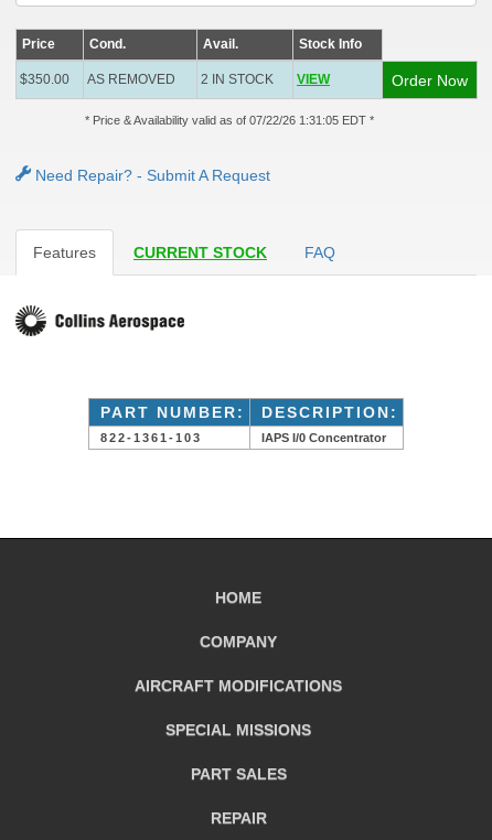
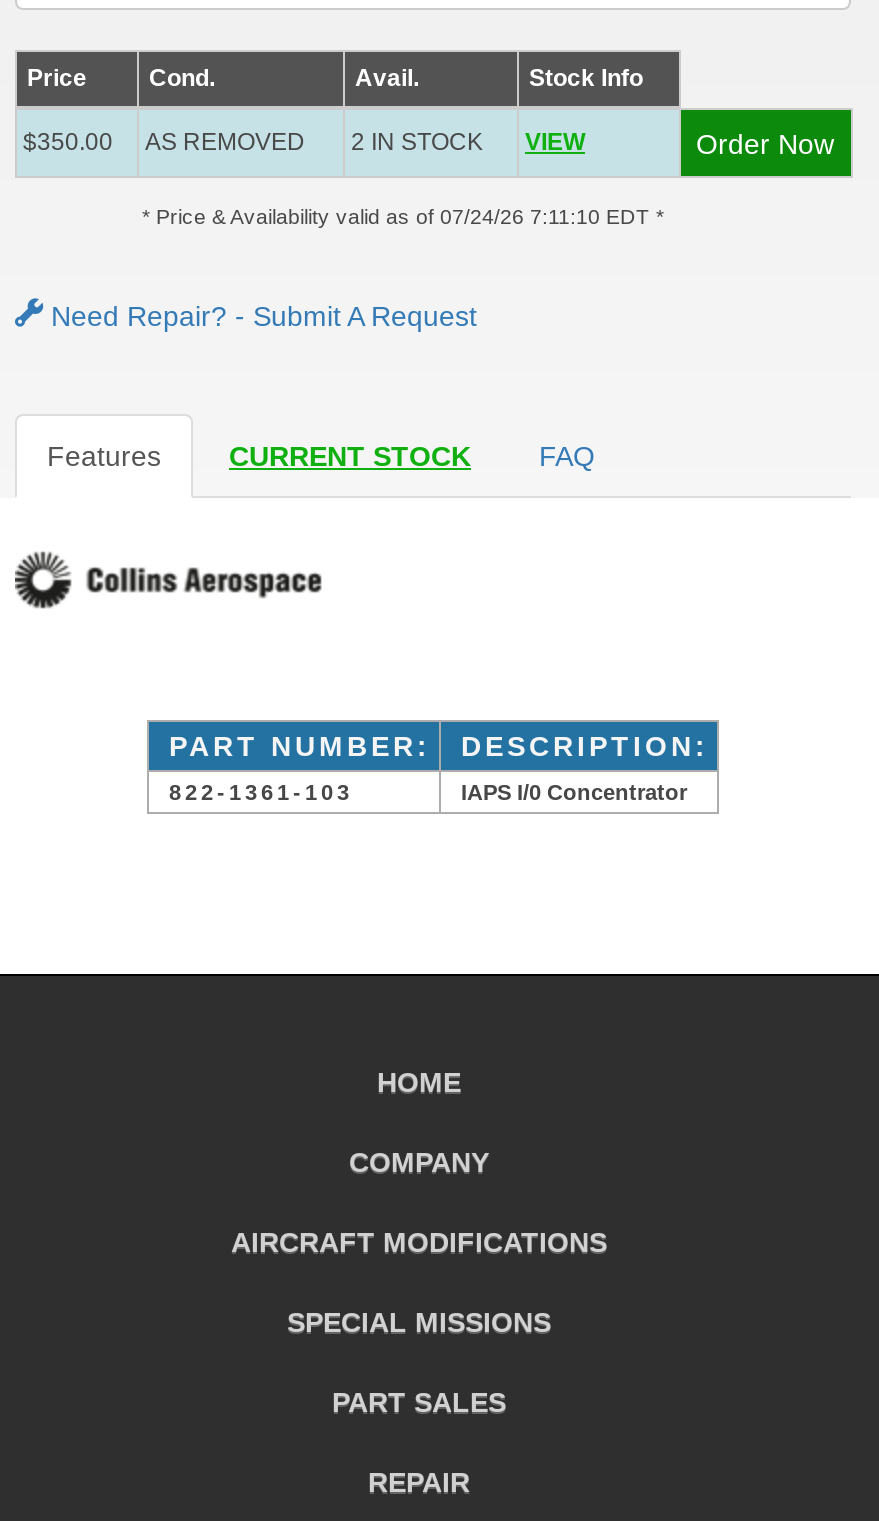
[85,114,374,127] * Price & Availability valid as of 07/22/26 1:31:05 EDT * -> [142,204,664,228] * Price & Availability valid as of 07/24/26 7:11:10 EDT *

